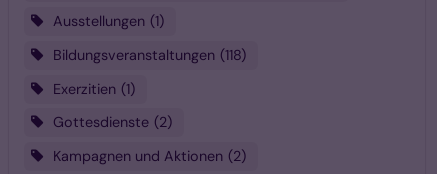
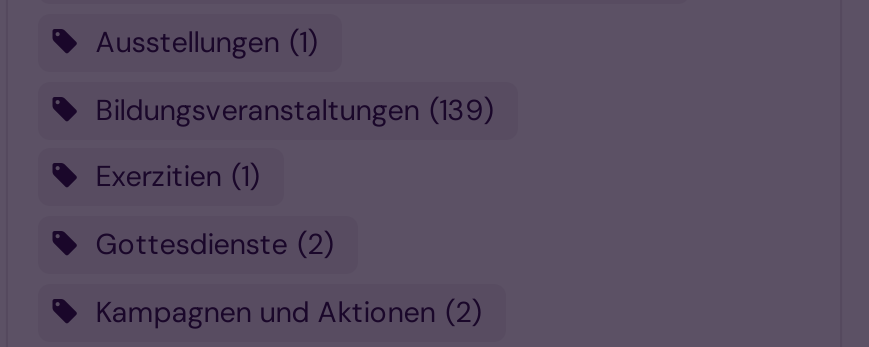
[53,46,241,64] Bildungsveranstaltungen 118 -> [96,92,483,128] Bildungsveranstaltungen 139

